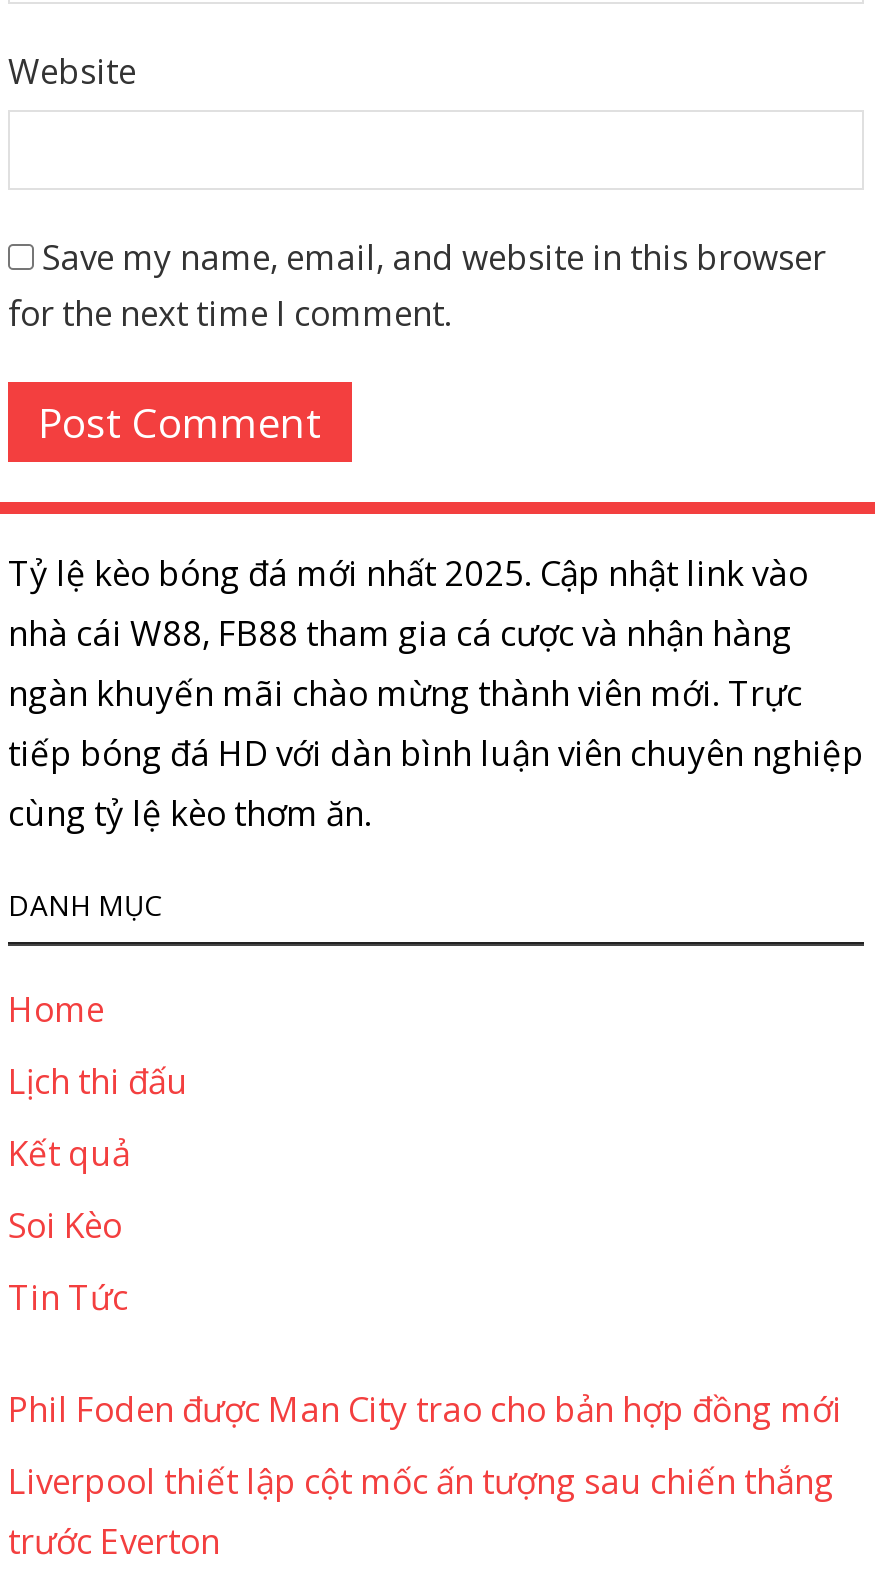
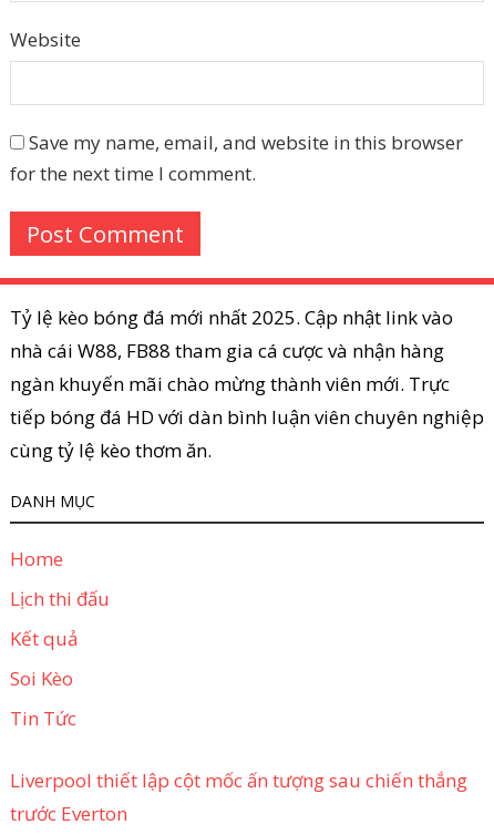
[8,1386,842,1432] Phil Foden được Man City trao cho bản hợp đồng mới -> none

